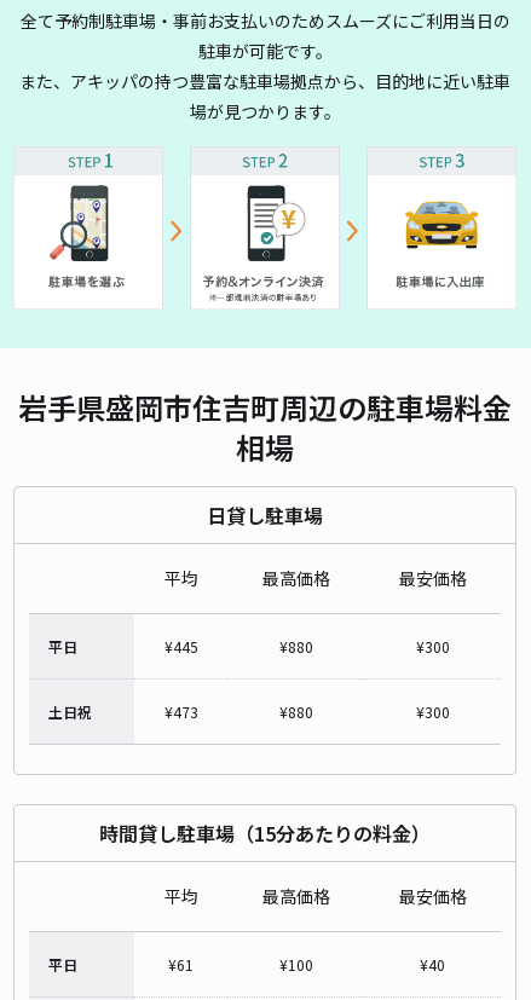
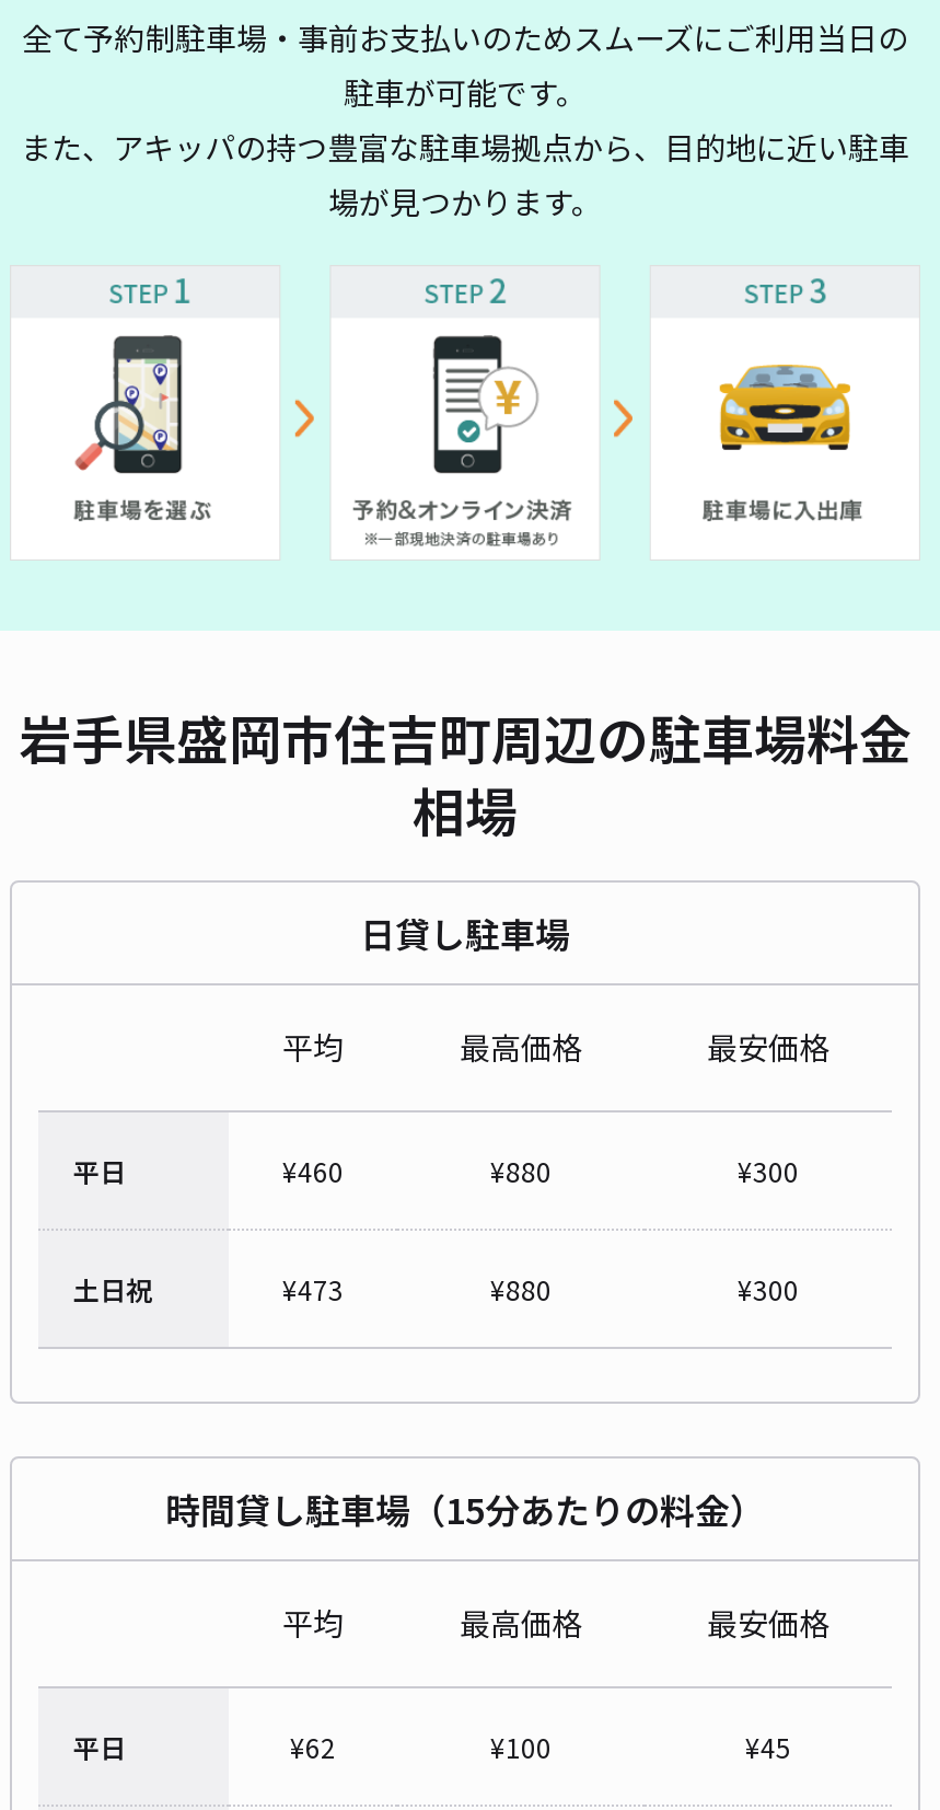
[164,636,198,656] ¥445 -> [282,1152,344,1189] ¥460
[168,954,194,974] ¥61 -> [290,1728,336,1765] ¥62
[420,954,445,974] ¥40 -> [745,1728,791,1765] ¥45

